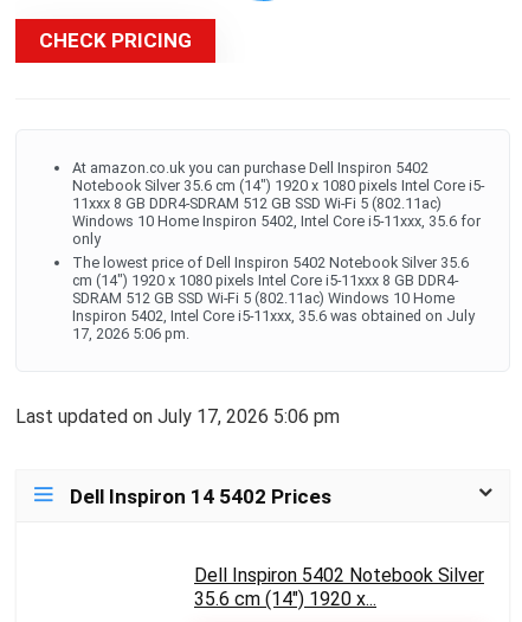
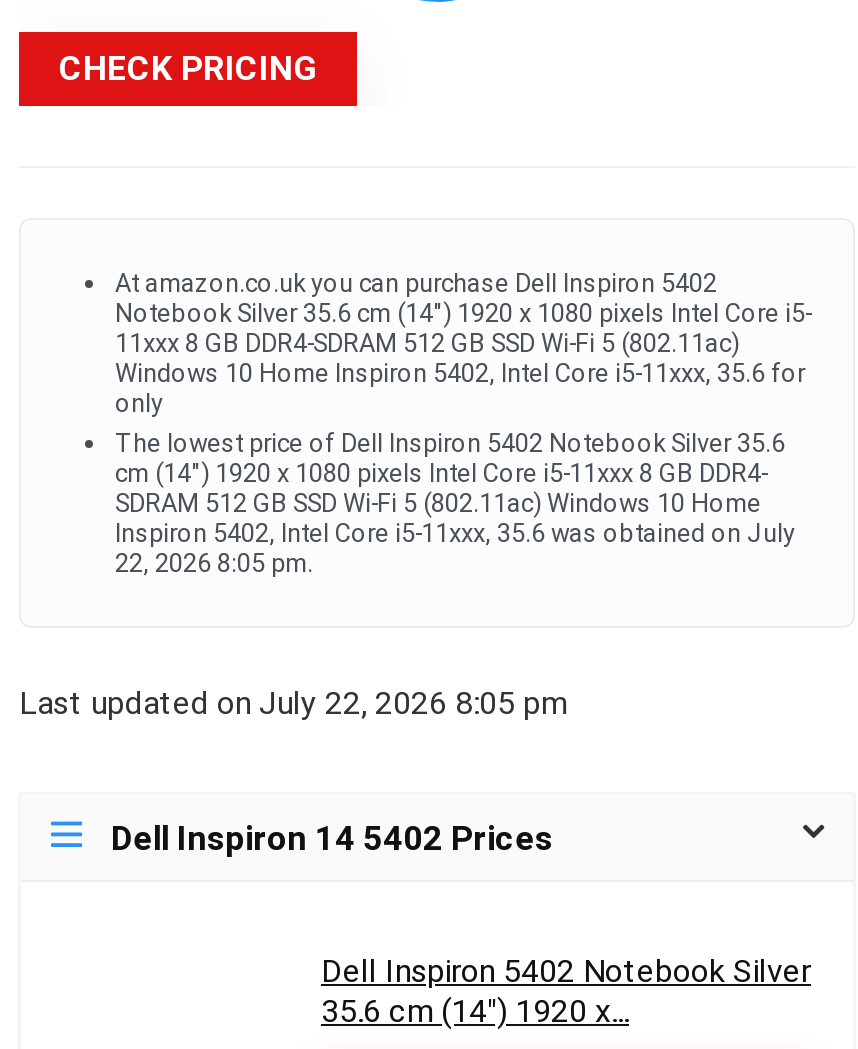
[72,325,189,343] 17, 2026 5:06 pm. -> [115,549,313,579] 22, 2026 8:05 pm.
[15,406,340,428] Last updated on July 17, 2026 5:06 pm -> [19,685,567,723] Last updated on July 22, 2026 8:05 pm

